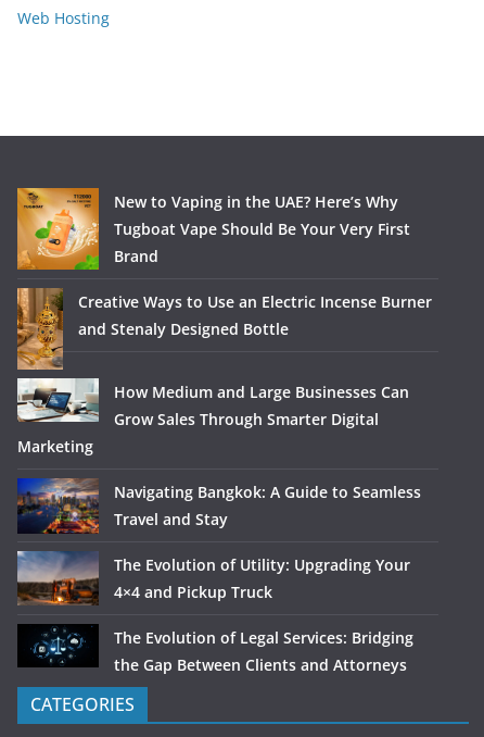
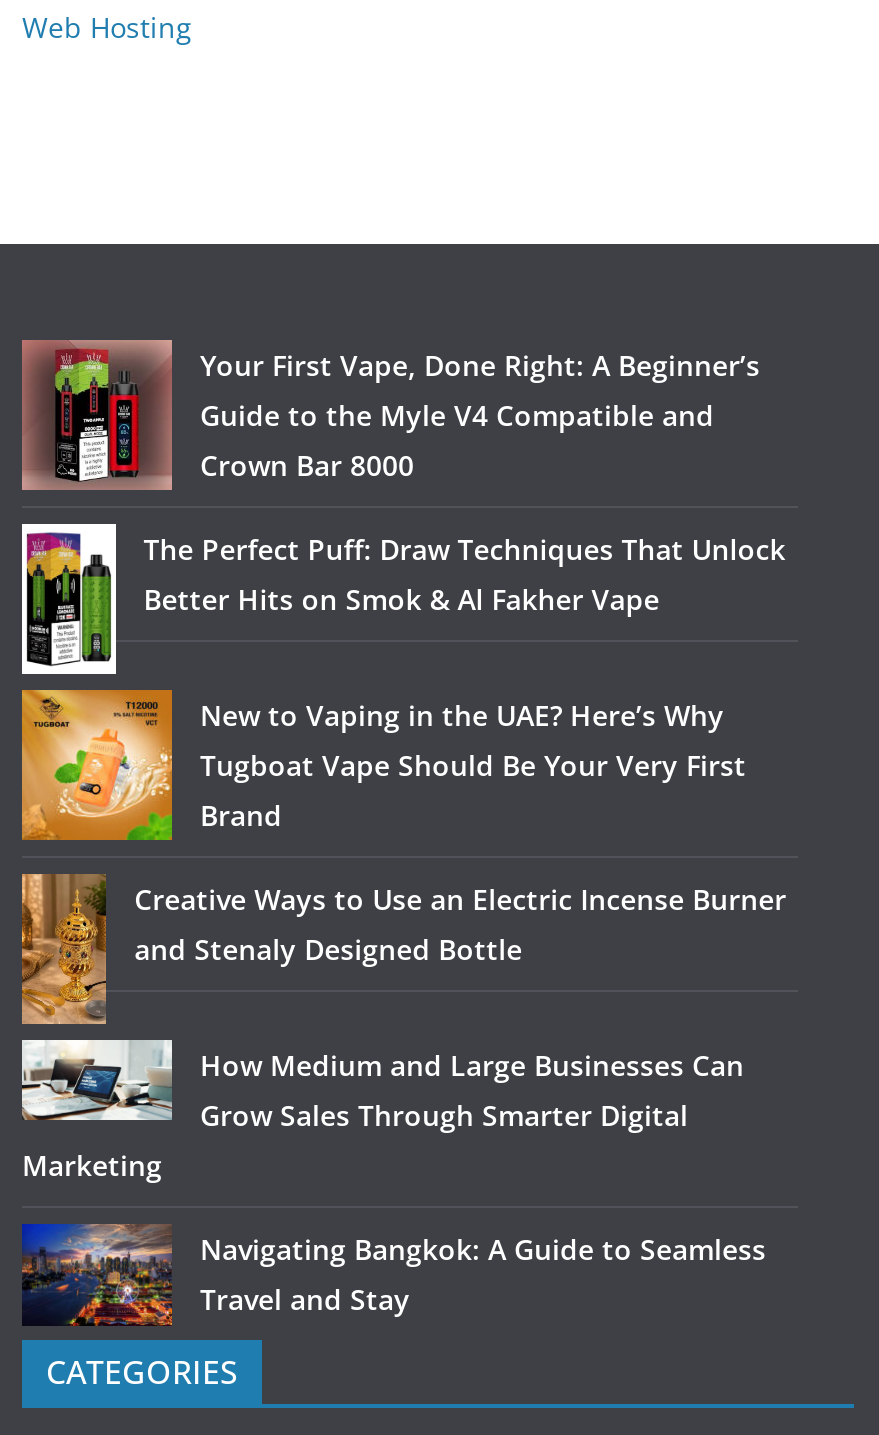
none -> [20,338,785,619] [image] | Your First Vape, Done Right: A Beginner’s | Guide to the Myle V4 Compatible and | Crown Bar 8000 | The Perfect Puff: Draw Techniques That Unlock | Better Hits on Smok & Al Fakher Vape
none -> [20,522,118,676] [image]
moved [16,187,432,530] -> [20,688,786,1319]: [image] | New to Vaping in the UAE? Here’s Why | Tugboat Vape Should Be Your Very First | ... | Navigating Bangkok: A Guide to Seamless | Travel and Stay
[16,542,413,675] [image] | The Evolution of Utility: Upgrading Your | 4×4 and Pickup Truck | The Evolution of Legal Services: Bridging | the Gap Between Clients and Attorneys -> none
[17,624,99,667] [image] -> none

